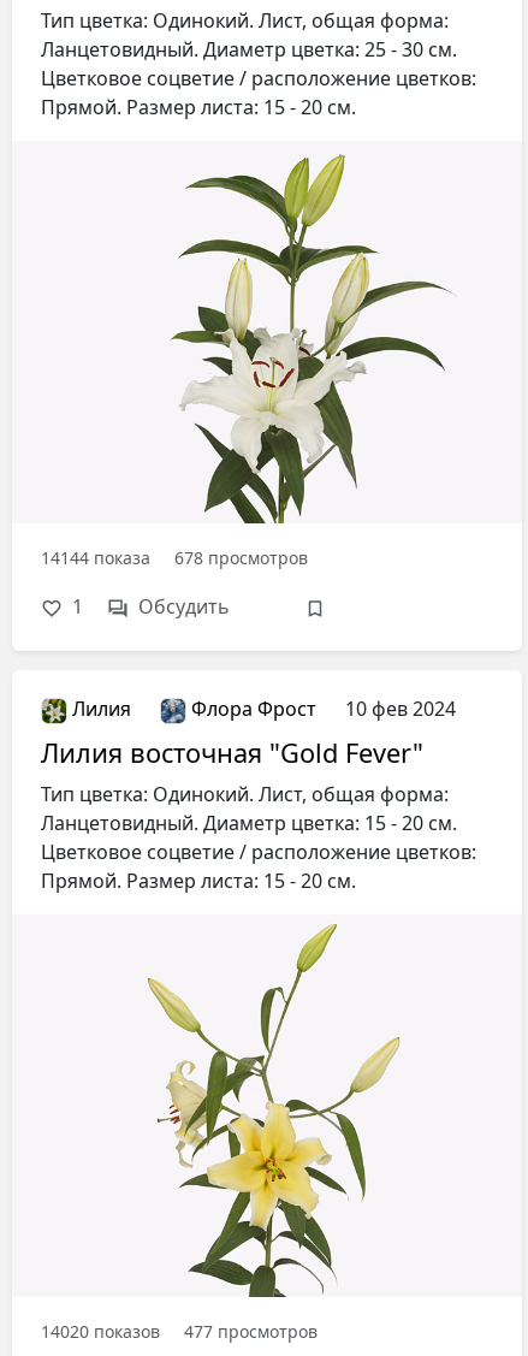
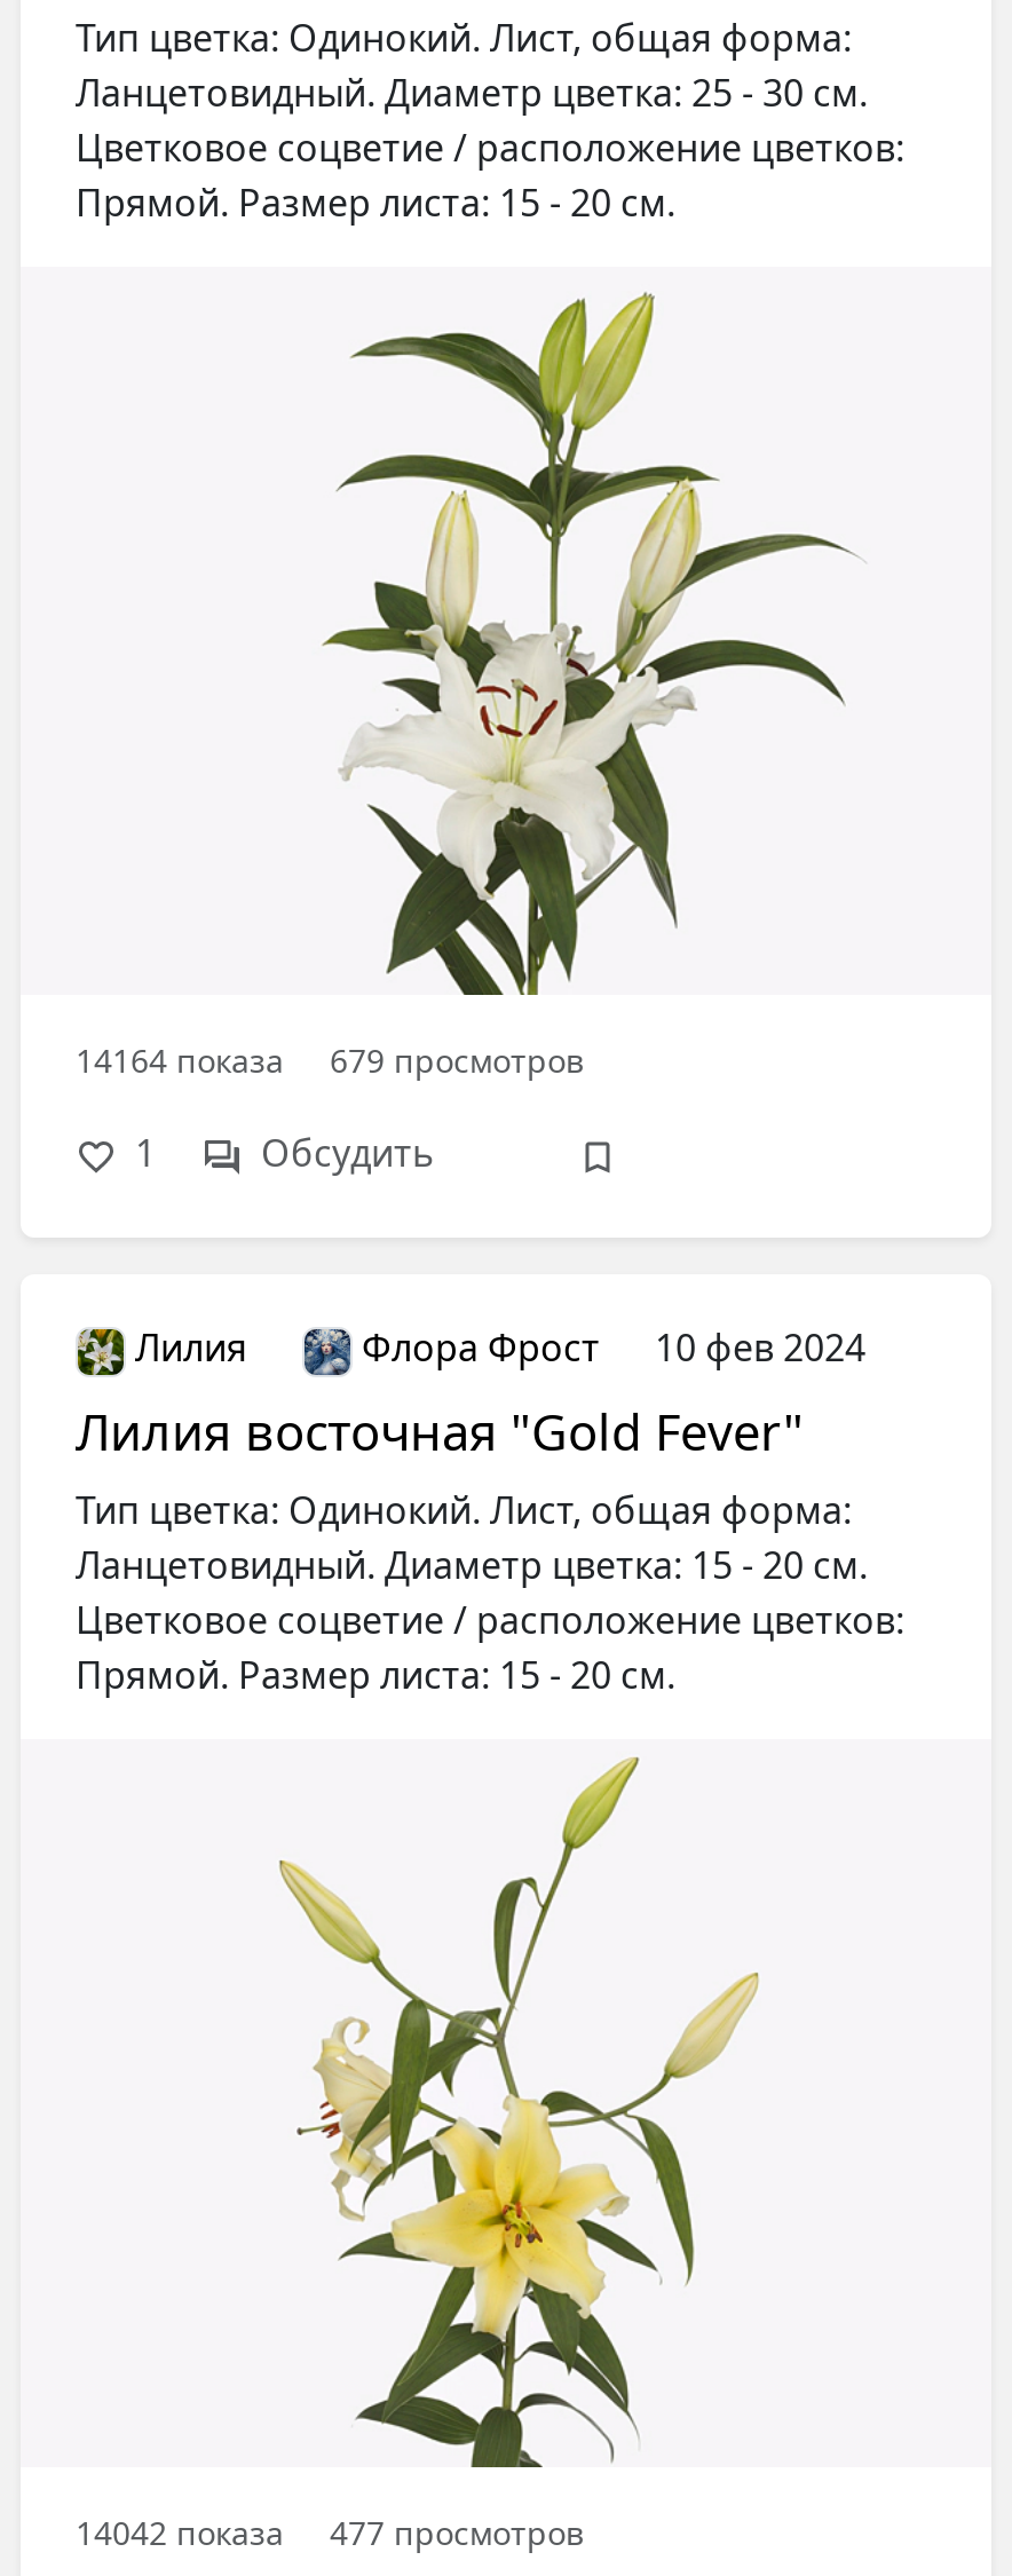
[41,546,150,569] 14144 показа -> [76,1039,284,1082] 14164 показа
[174,546,308,569] 678 просмотров -> [330,1039,584,1082] 679 просмотров
[41,1320,318,1343] 14020 показов 477 просмотров -> [76,2511,584,2555] 14042 показа 477 просмотров

